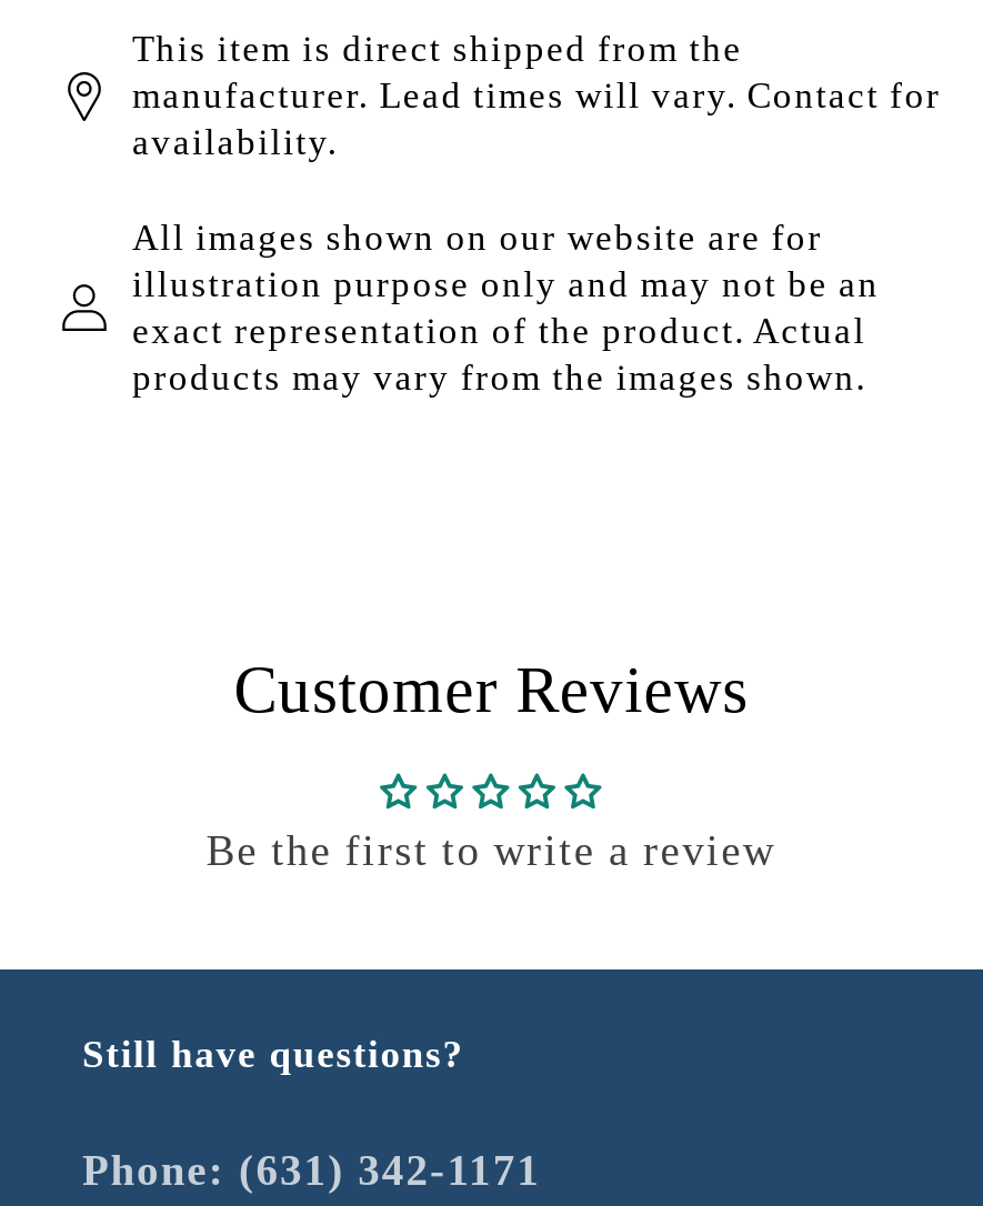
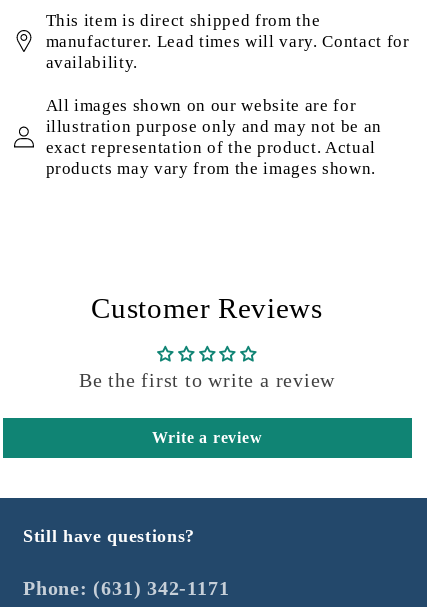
none -> [151,429,262,446] Write a review

